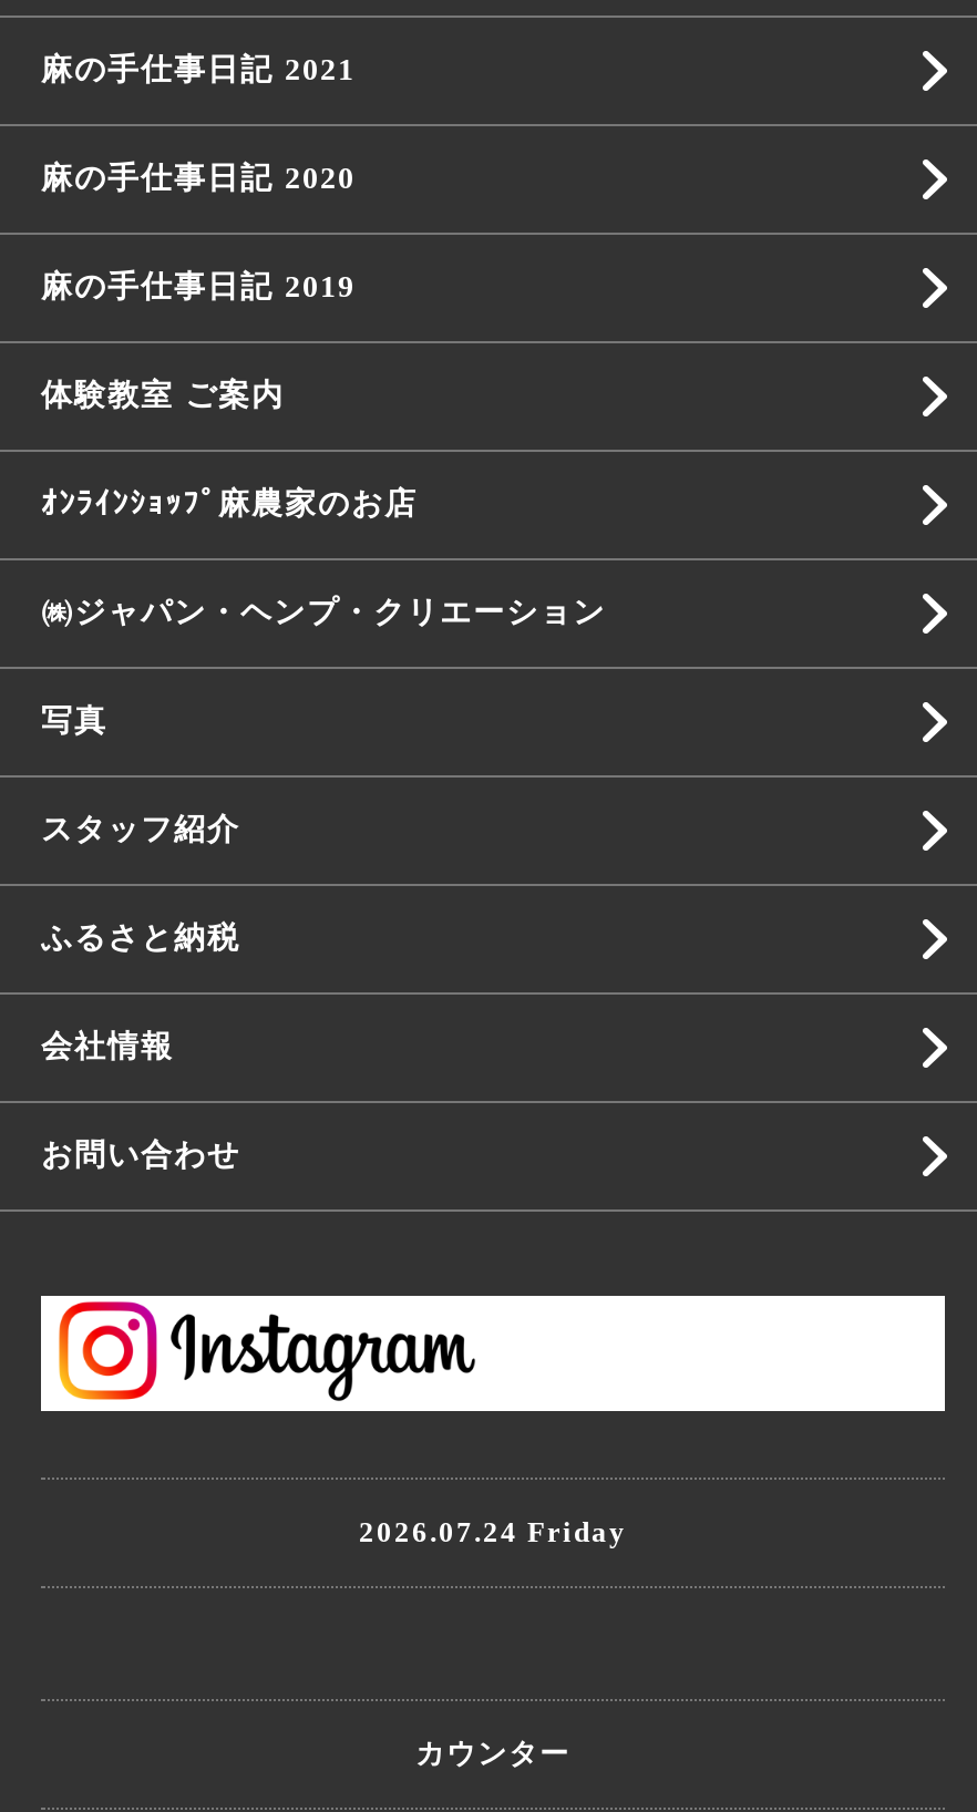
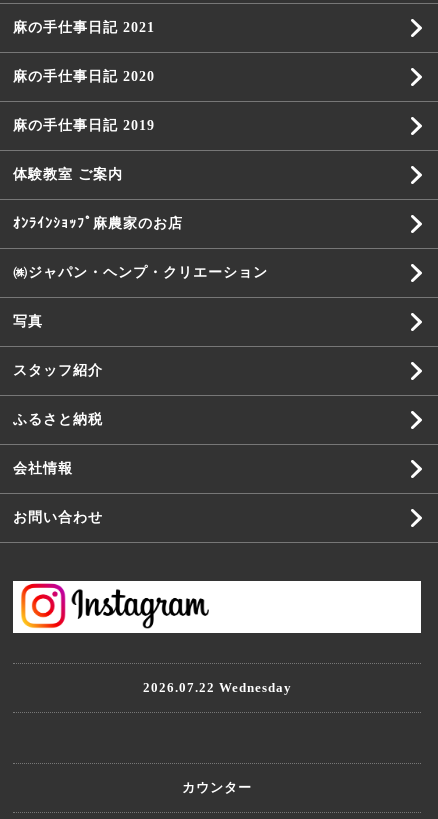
[359,1516,627,1549] 2026.07.24 Friday -> [142,680,291,695] 2026.07.22 Wednesday

